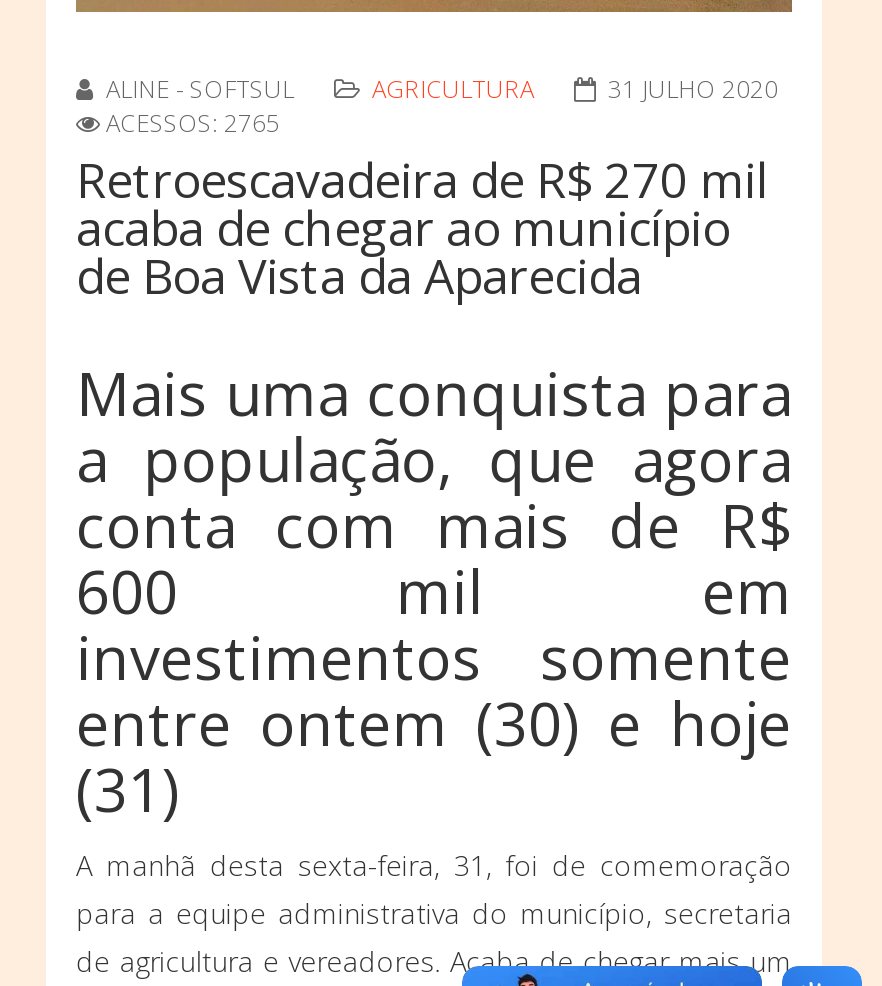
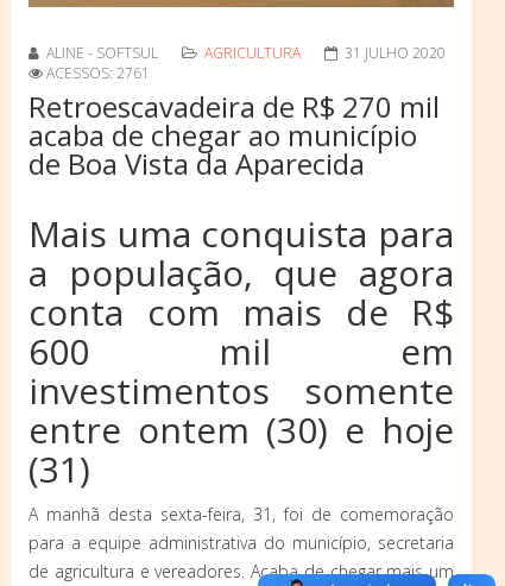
[106,105,280,139] ACESSOS: 2765 -> [46,62,150,83] ACESSOS: 2761

